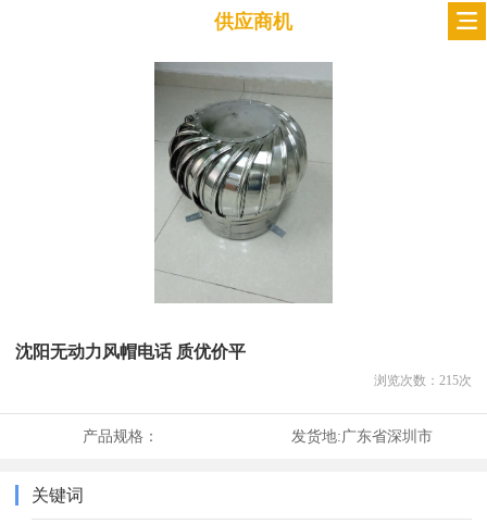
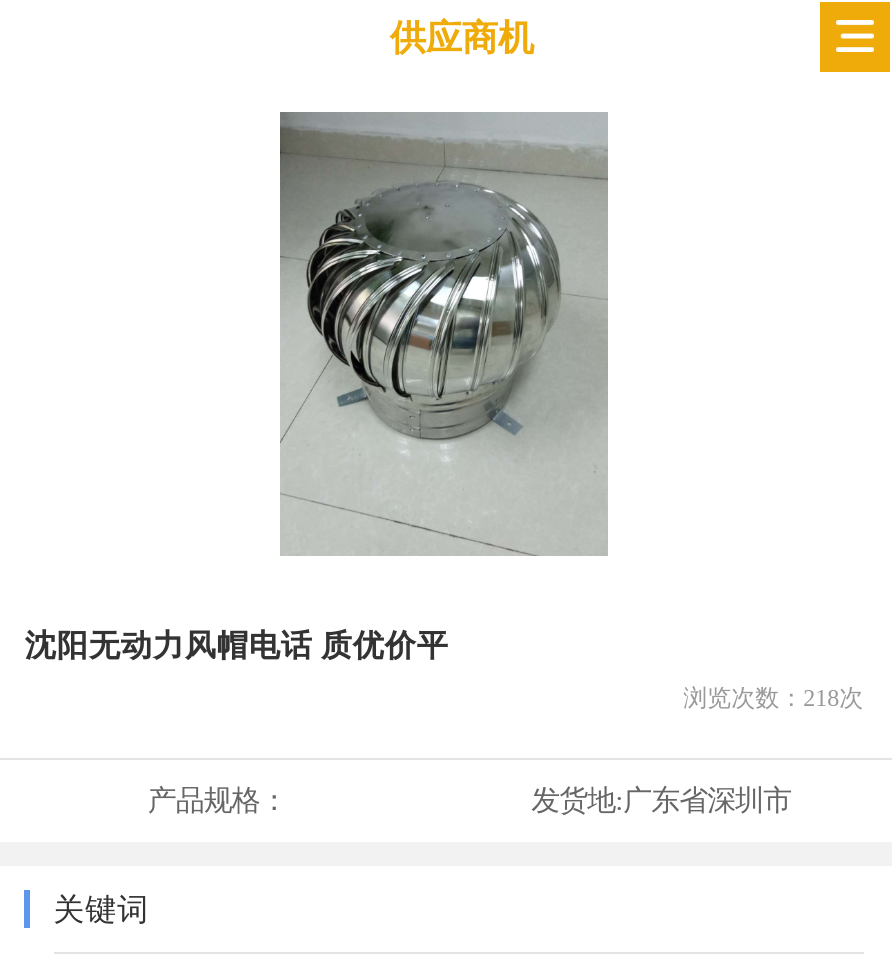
[374,372,471,388] 浏览次数：215次 -> [683,683,863,711] 浏览次数：218次

